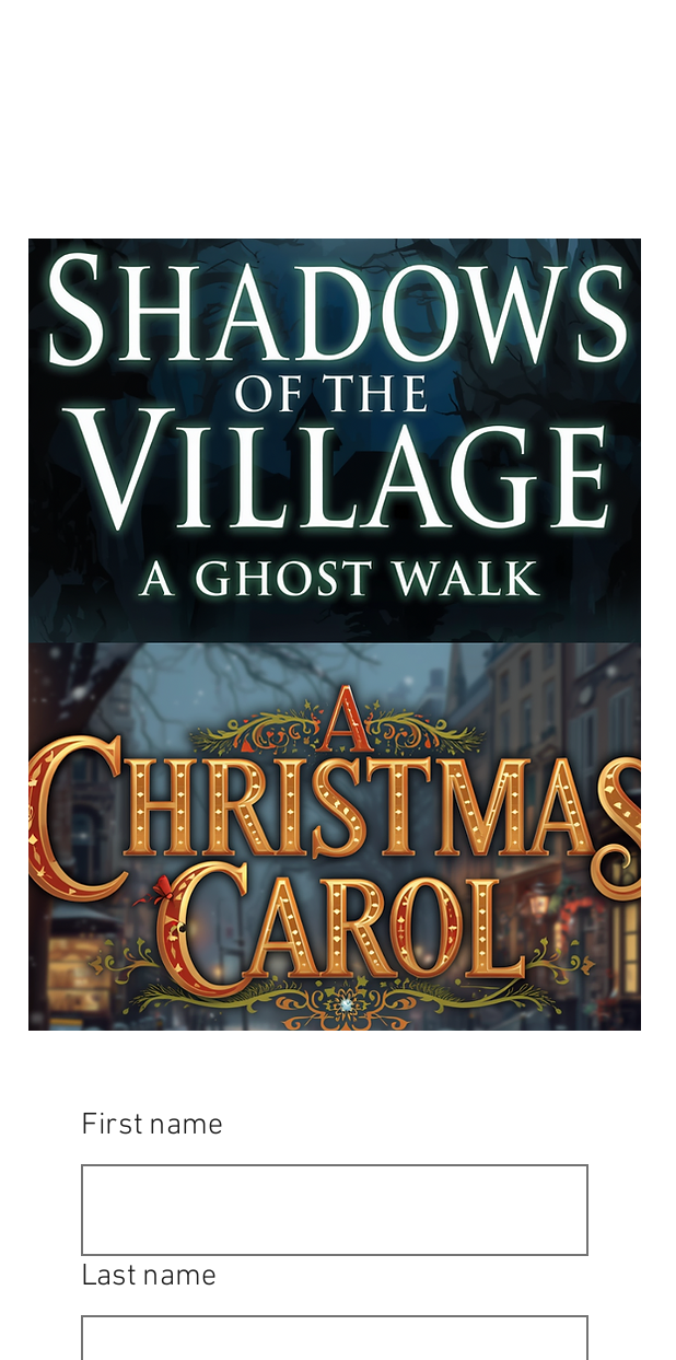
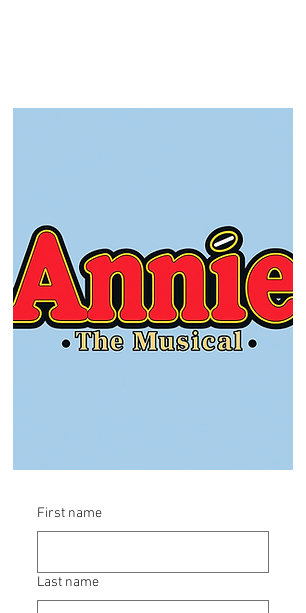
[26,236,643,1033] [image] -> [12,108,294,470] [image]

